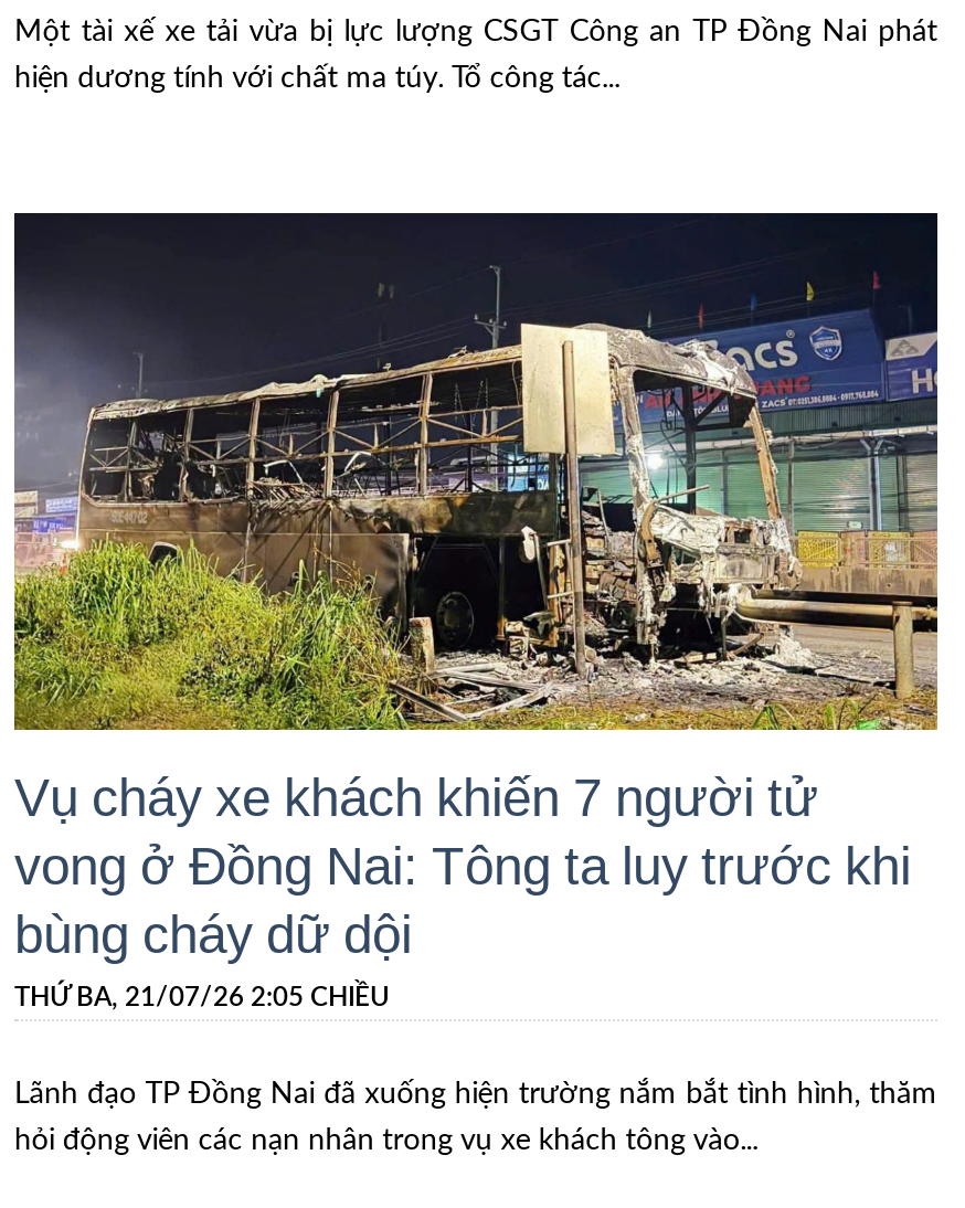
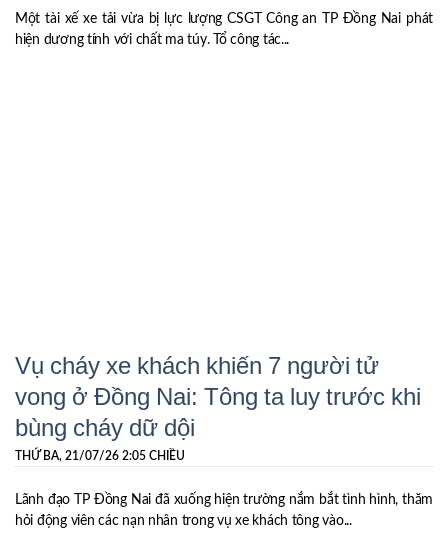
[12,211,940,732] [image] -> none

